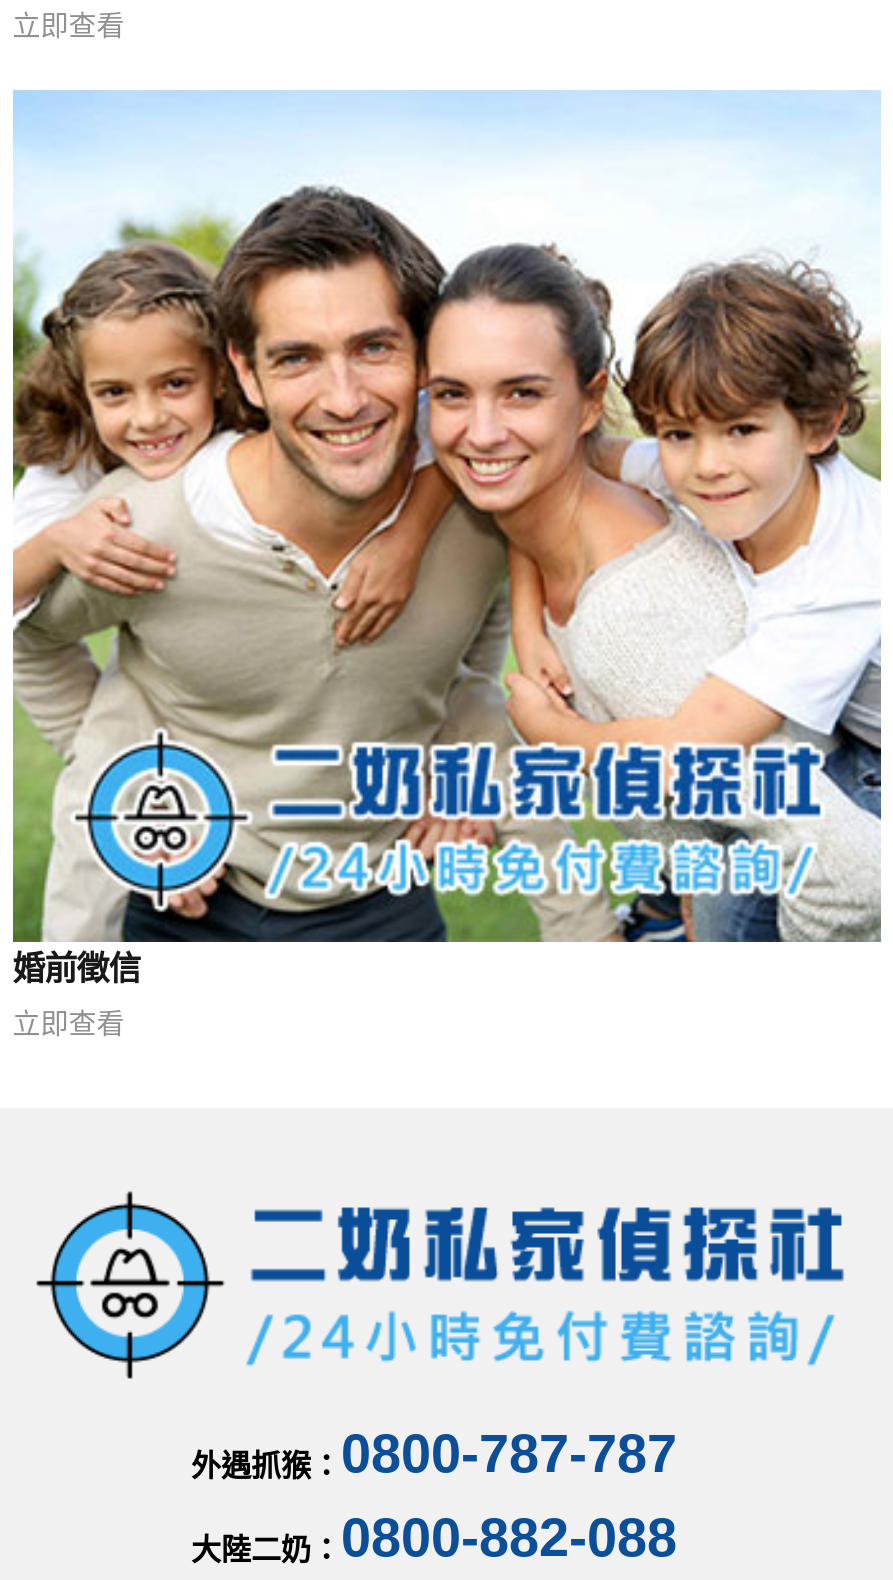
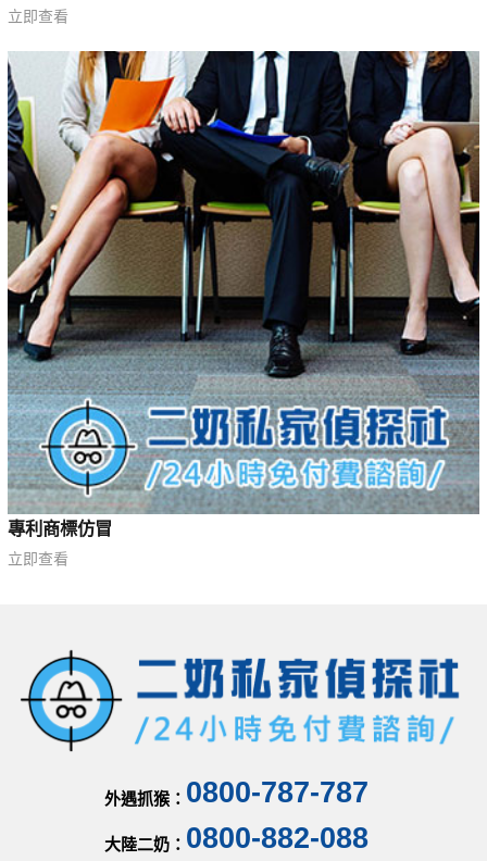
[11,90,883,986] [image] | 婚前徵信 -> [7,50,480,538] [image] | 專利商標仿冒

